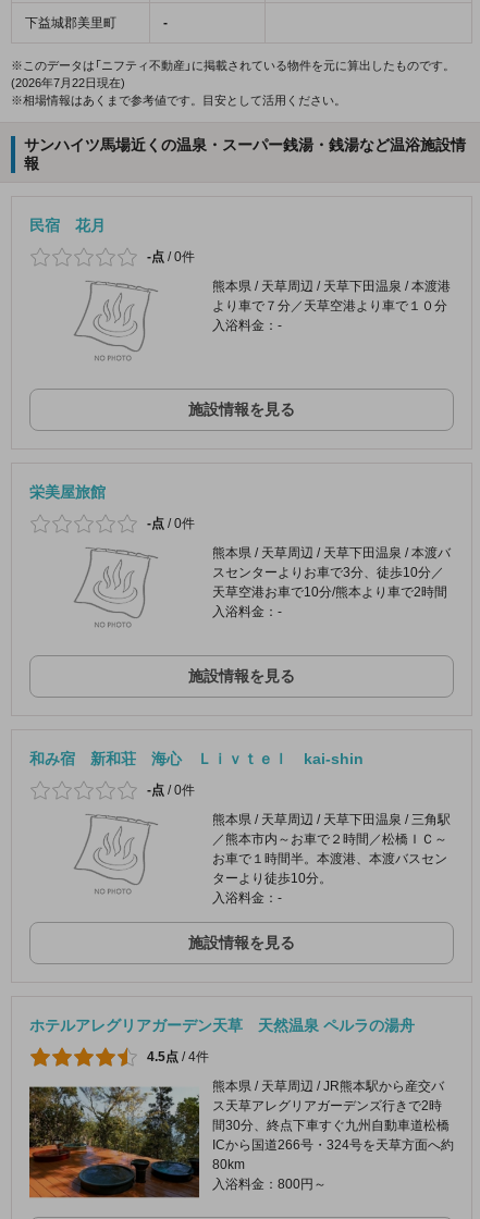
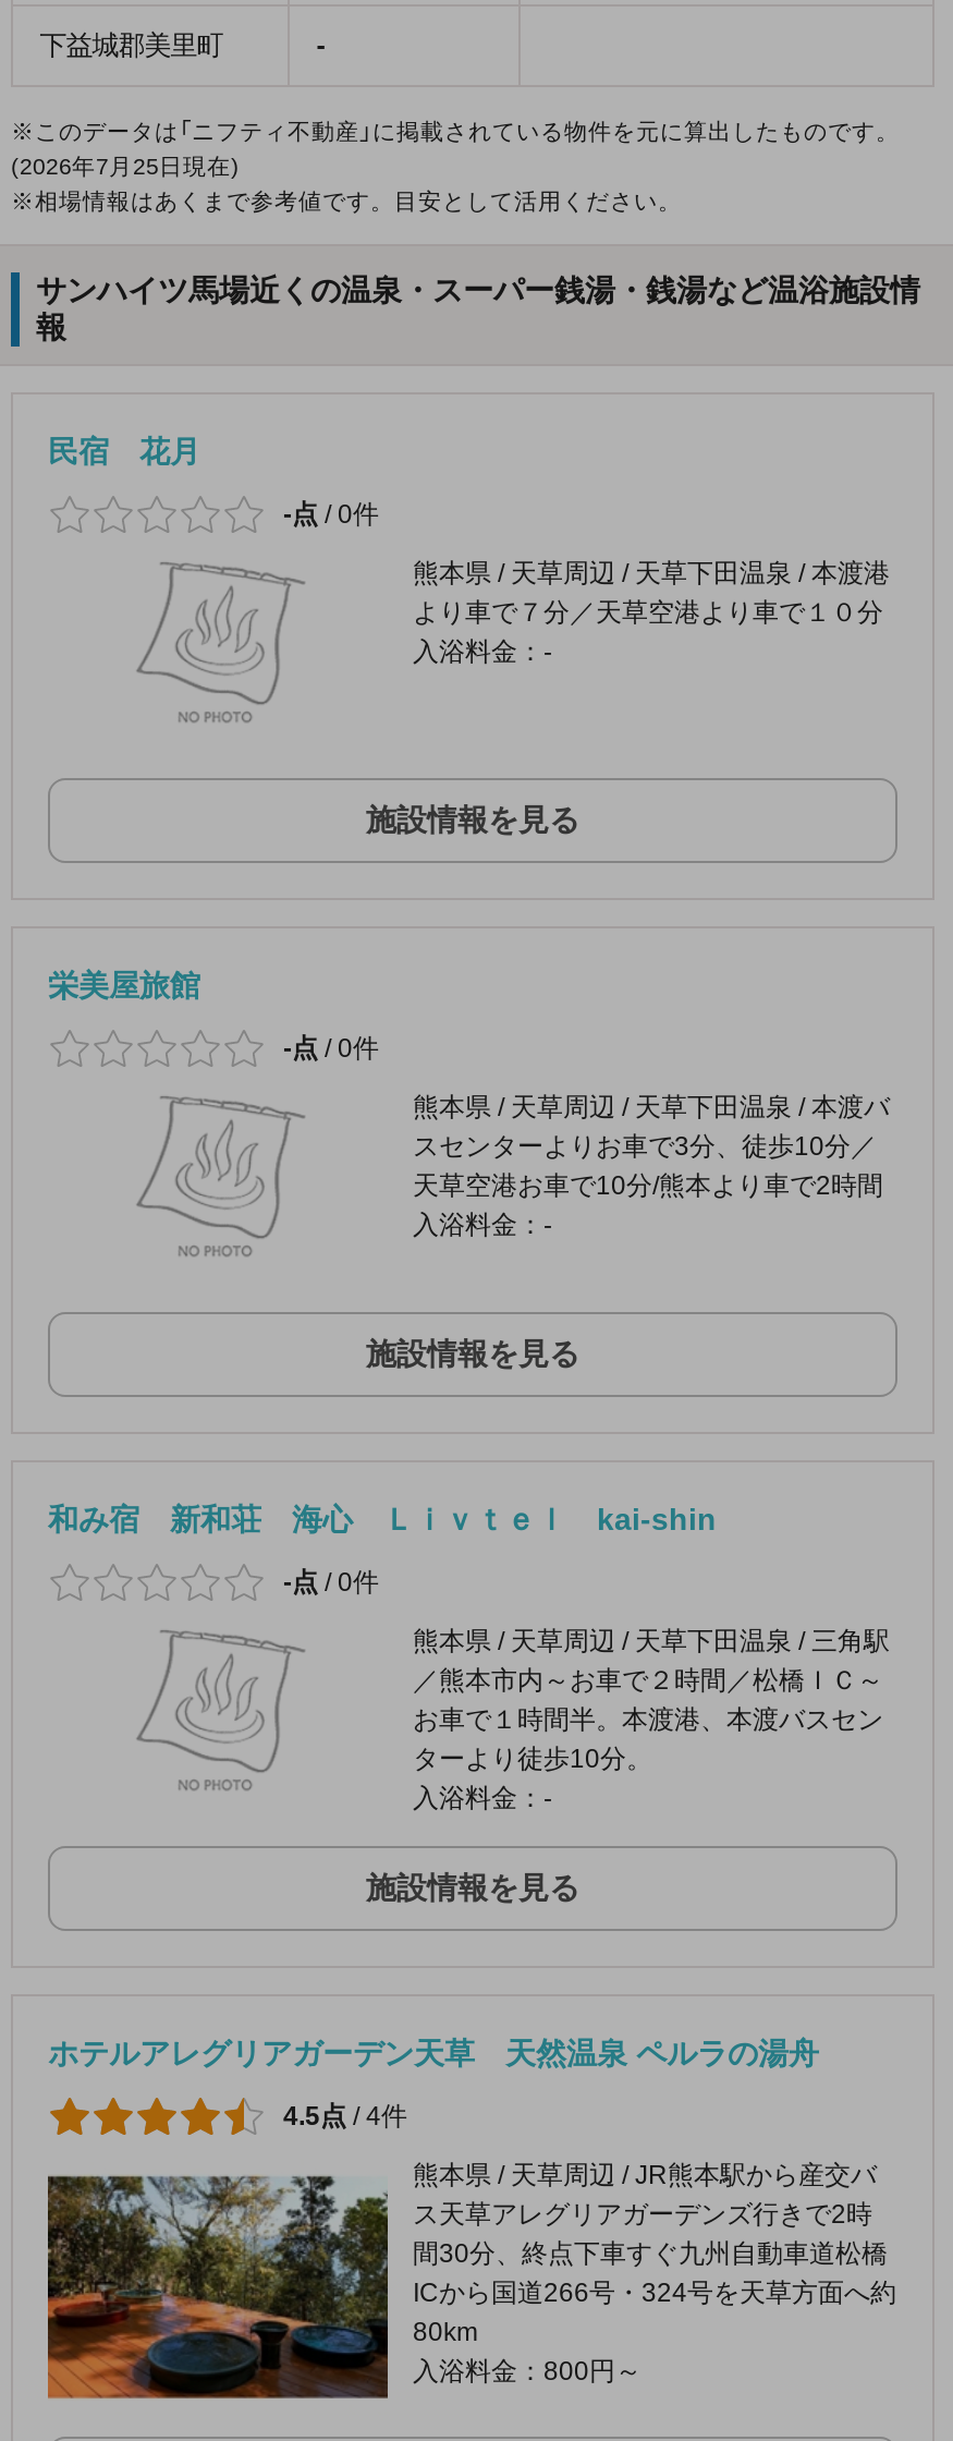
[11,76,125,89] (2026年7月22日現在) -> [11,152,240,178] (2026年7月25日現在)

